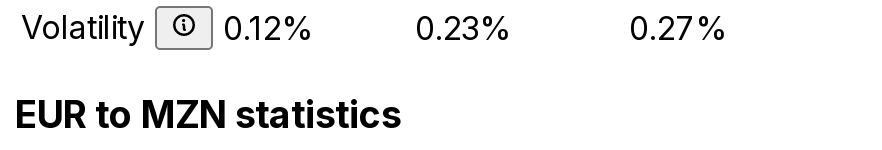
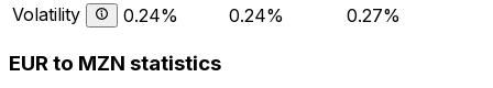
[21,6,313,47] Volatility 0.12% -> [12,3,178,26] Volatility 0.24%
[415,7,511,47] 0.23% -> [229,4,284,26] 0.24%

